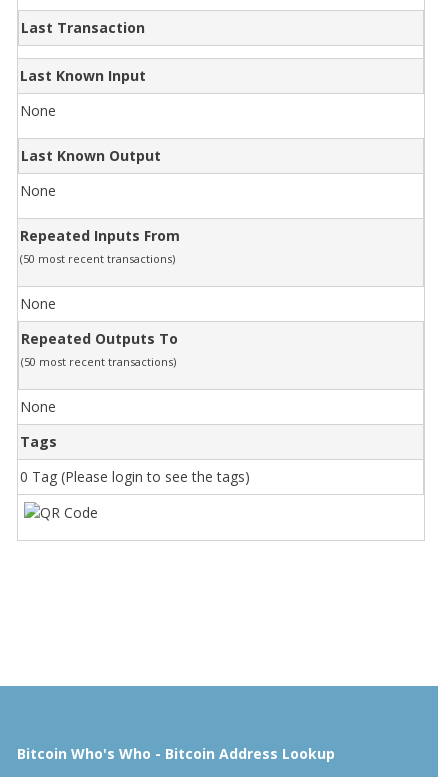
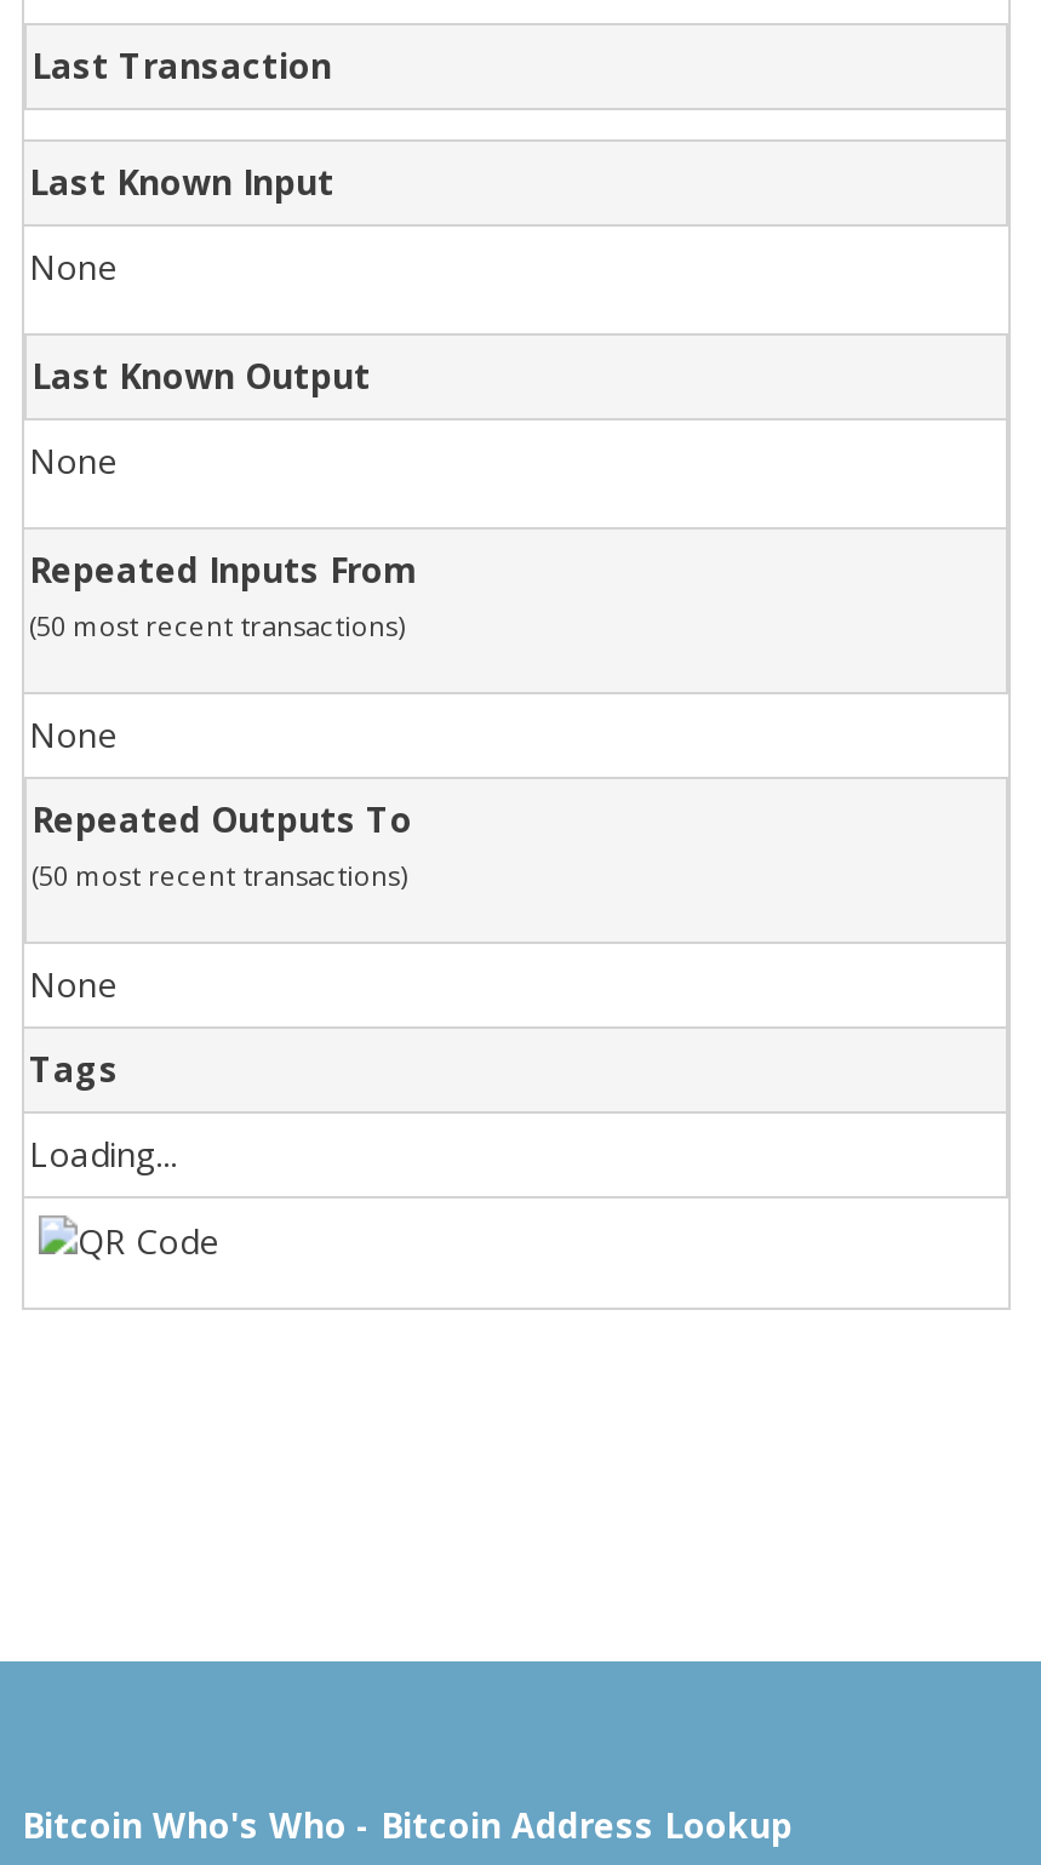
[20,467,250,486] 0 Tag (Please login to see the tags) -> [29,1131,177,1177] Loading...

